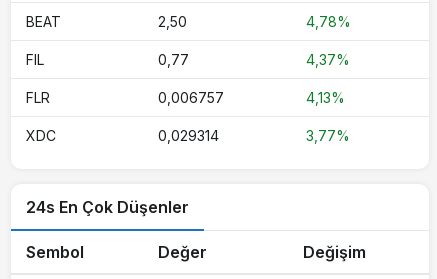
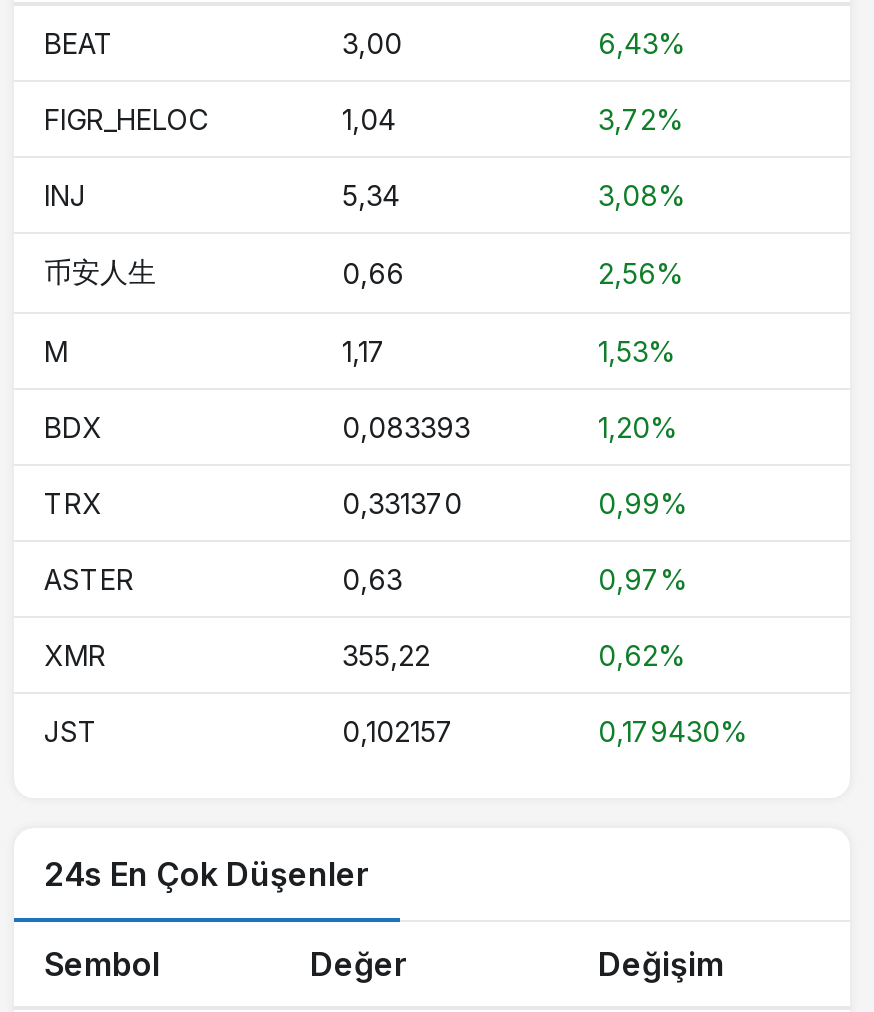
[26,13,351,144] 2,50 | 4,78% | FIL | 0,77 | 4,37% | FLR | 0,006757 | 4,13% | XDC | 0,029314 | 3,77% -> [44,26,748,748] 3,00 | 6,43% | FIGR_HELOC | 1,04 | 3,72% | INJ | 5,34 | 3,08% | 币安人生 | 0,66 | 2,56% | M | 1,17 | 1,53% | BDX | 0,083393 | 1,20% | TRX | 0,331370 | 0,99% | ASTER | 0,63 | 0,97% | XMR | 355,22 | 0,62% | JST | 0,102157 | 0,179430%

